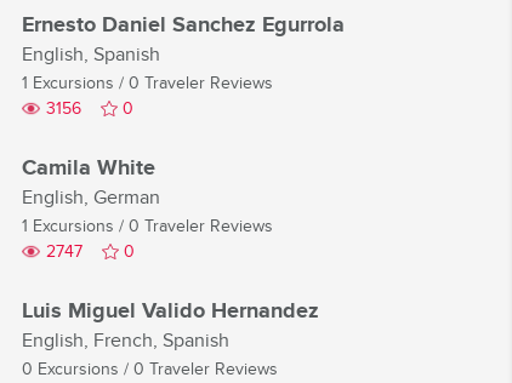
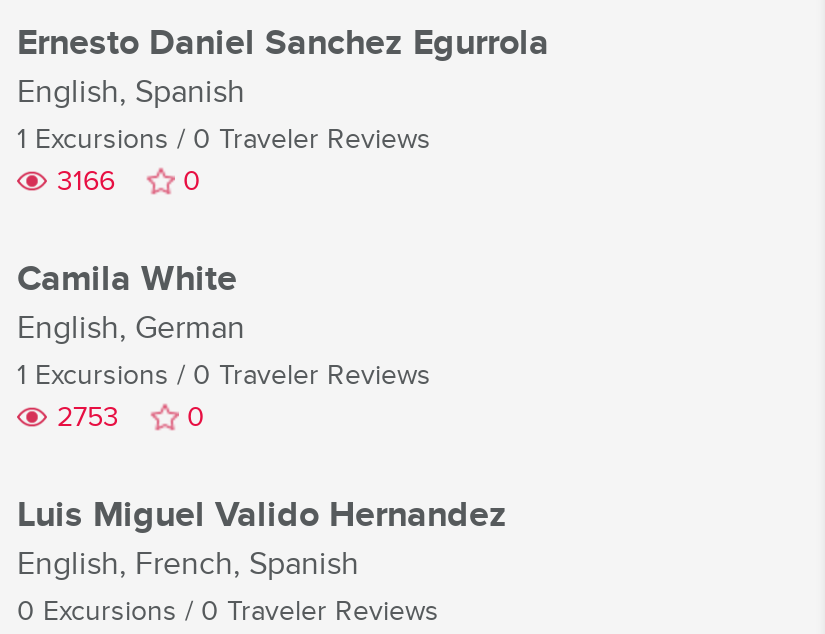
[46,98,133,119] 3156 0 -> [57,164,201,198] 3166 0
[46,241,135,262] 2747 0 -> [57,400,205,434] 2753 0

